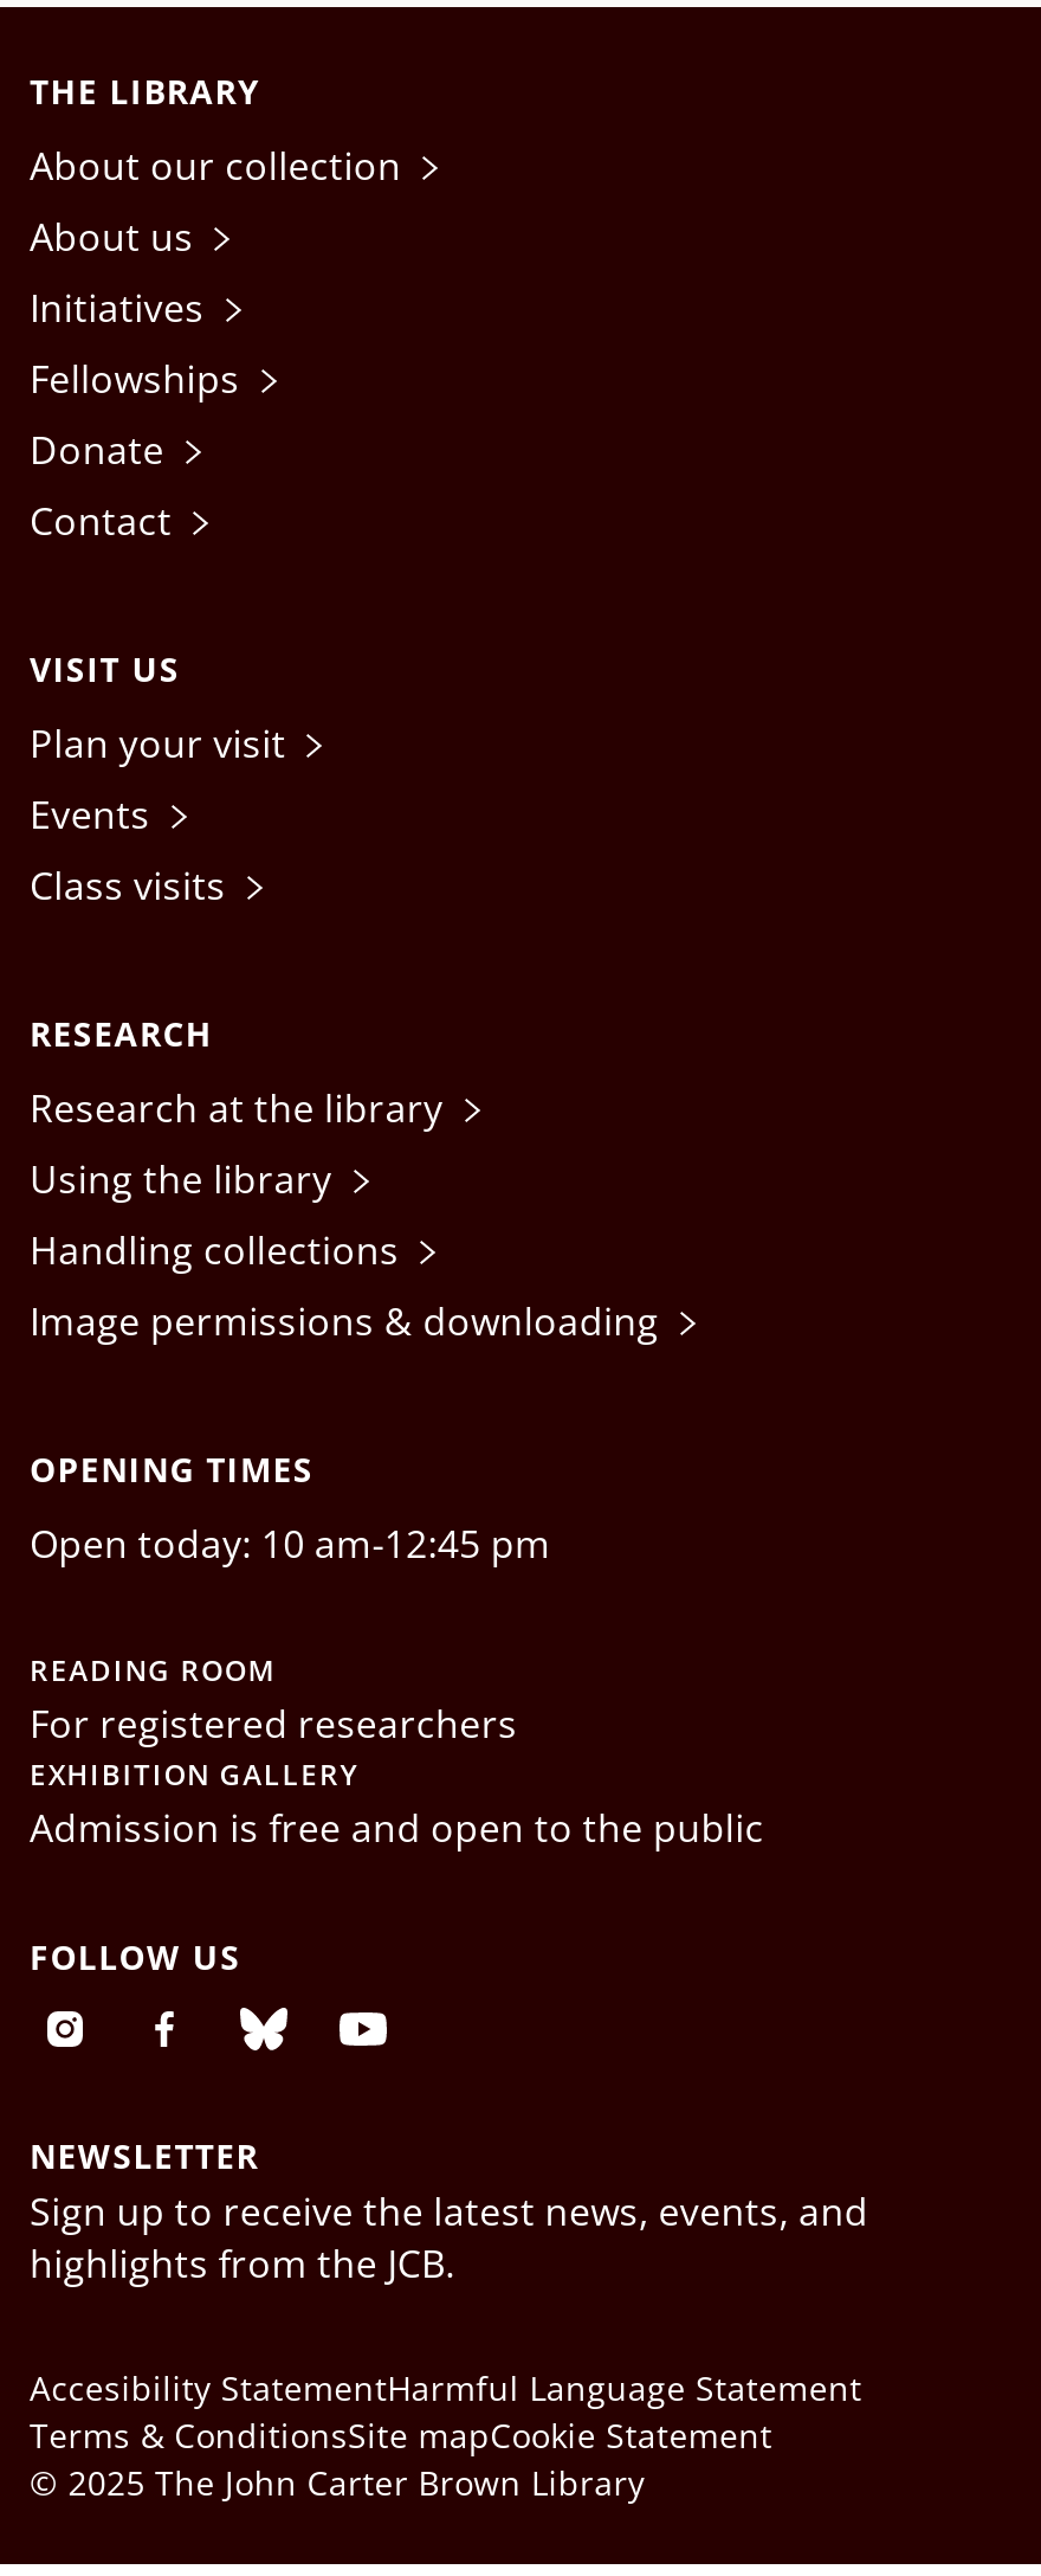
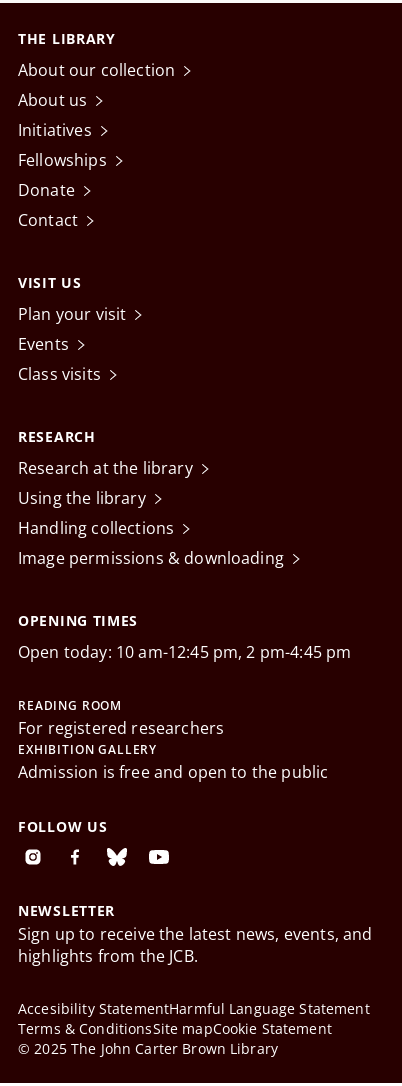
[30,1518,551,1570] Open today: 10 am-12:45 pm -> [18,641,351,663] Open today: 10 am-12:45 pm, 2 pm-4:45 pm

